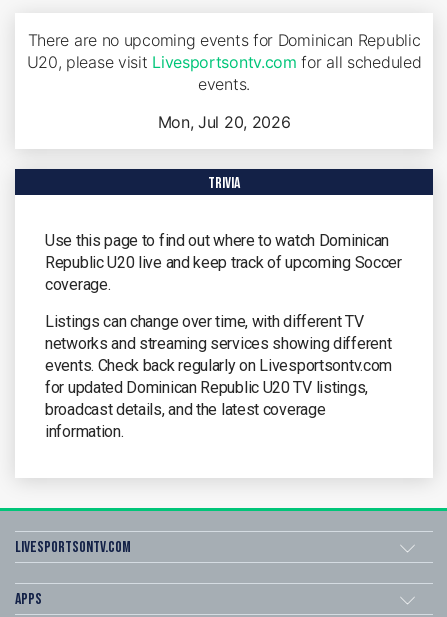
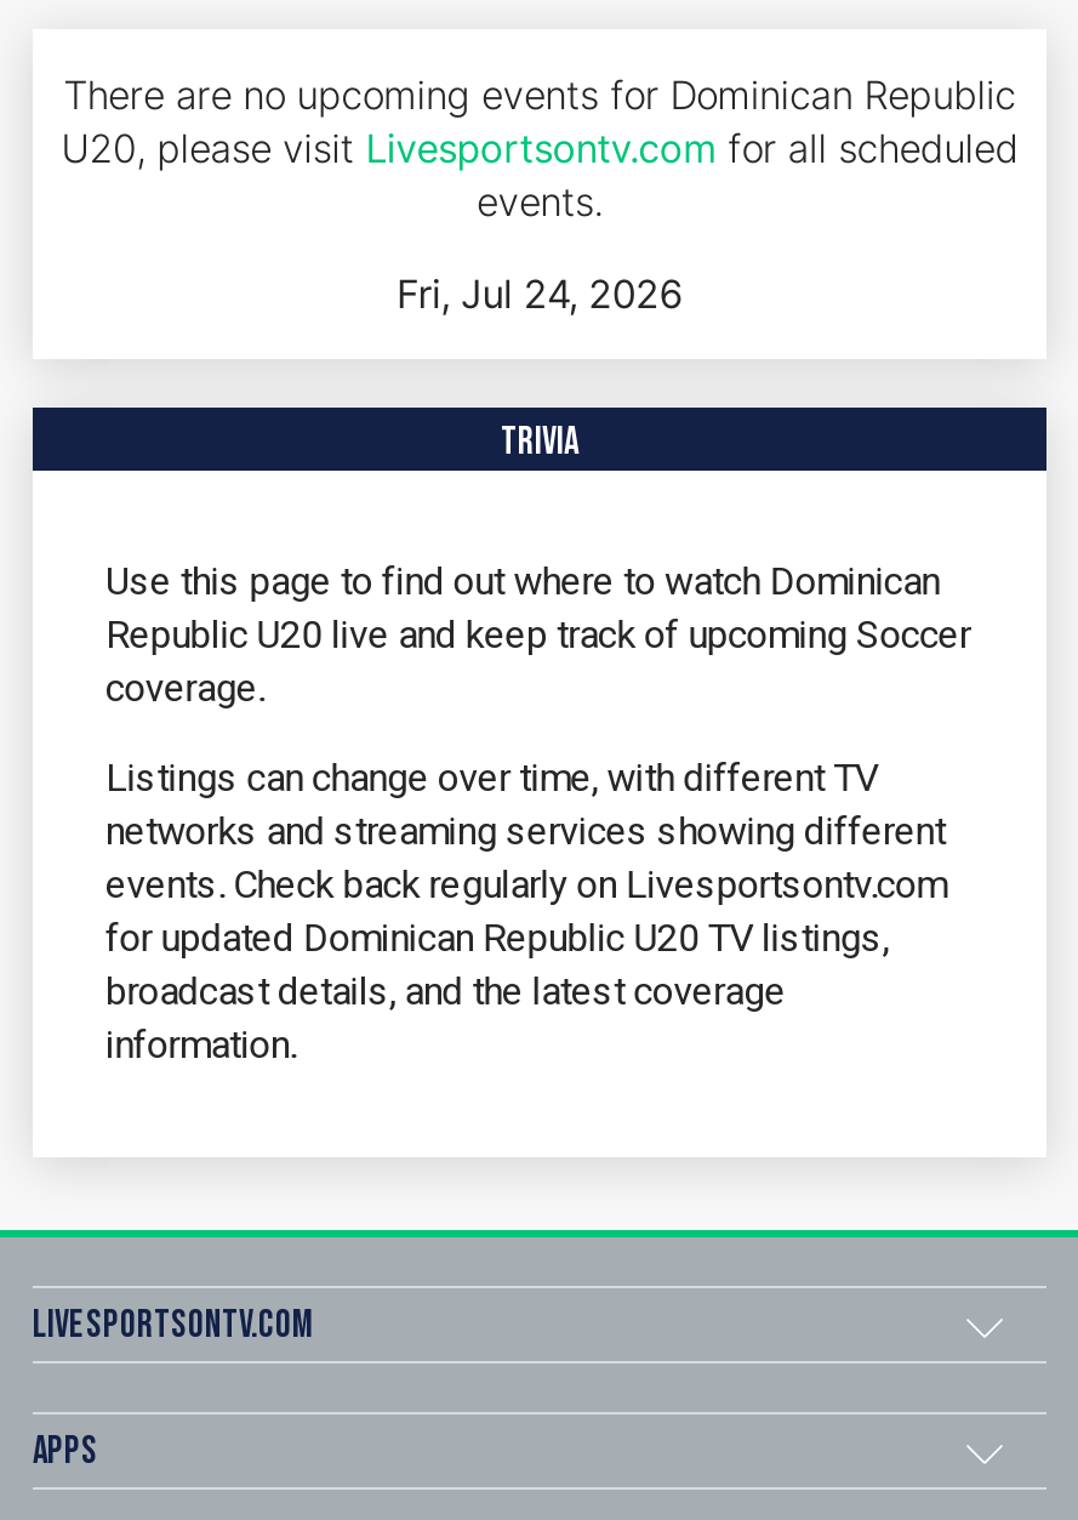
[157,112,290,132] Mon, Jul 20, 2026 -> [397,269,683,317] Fri, Jul 24, 2026

